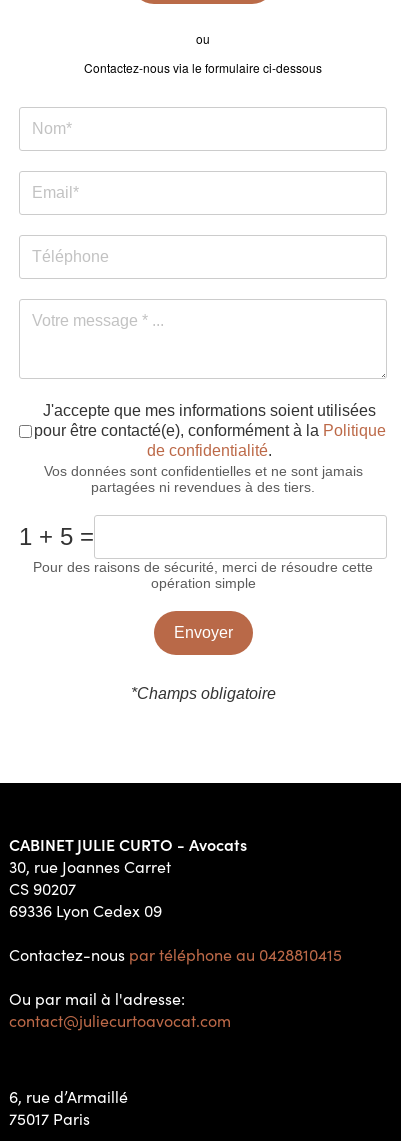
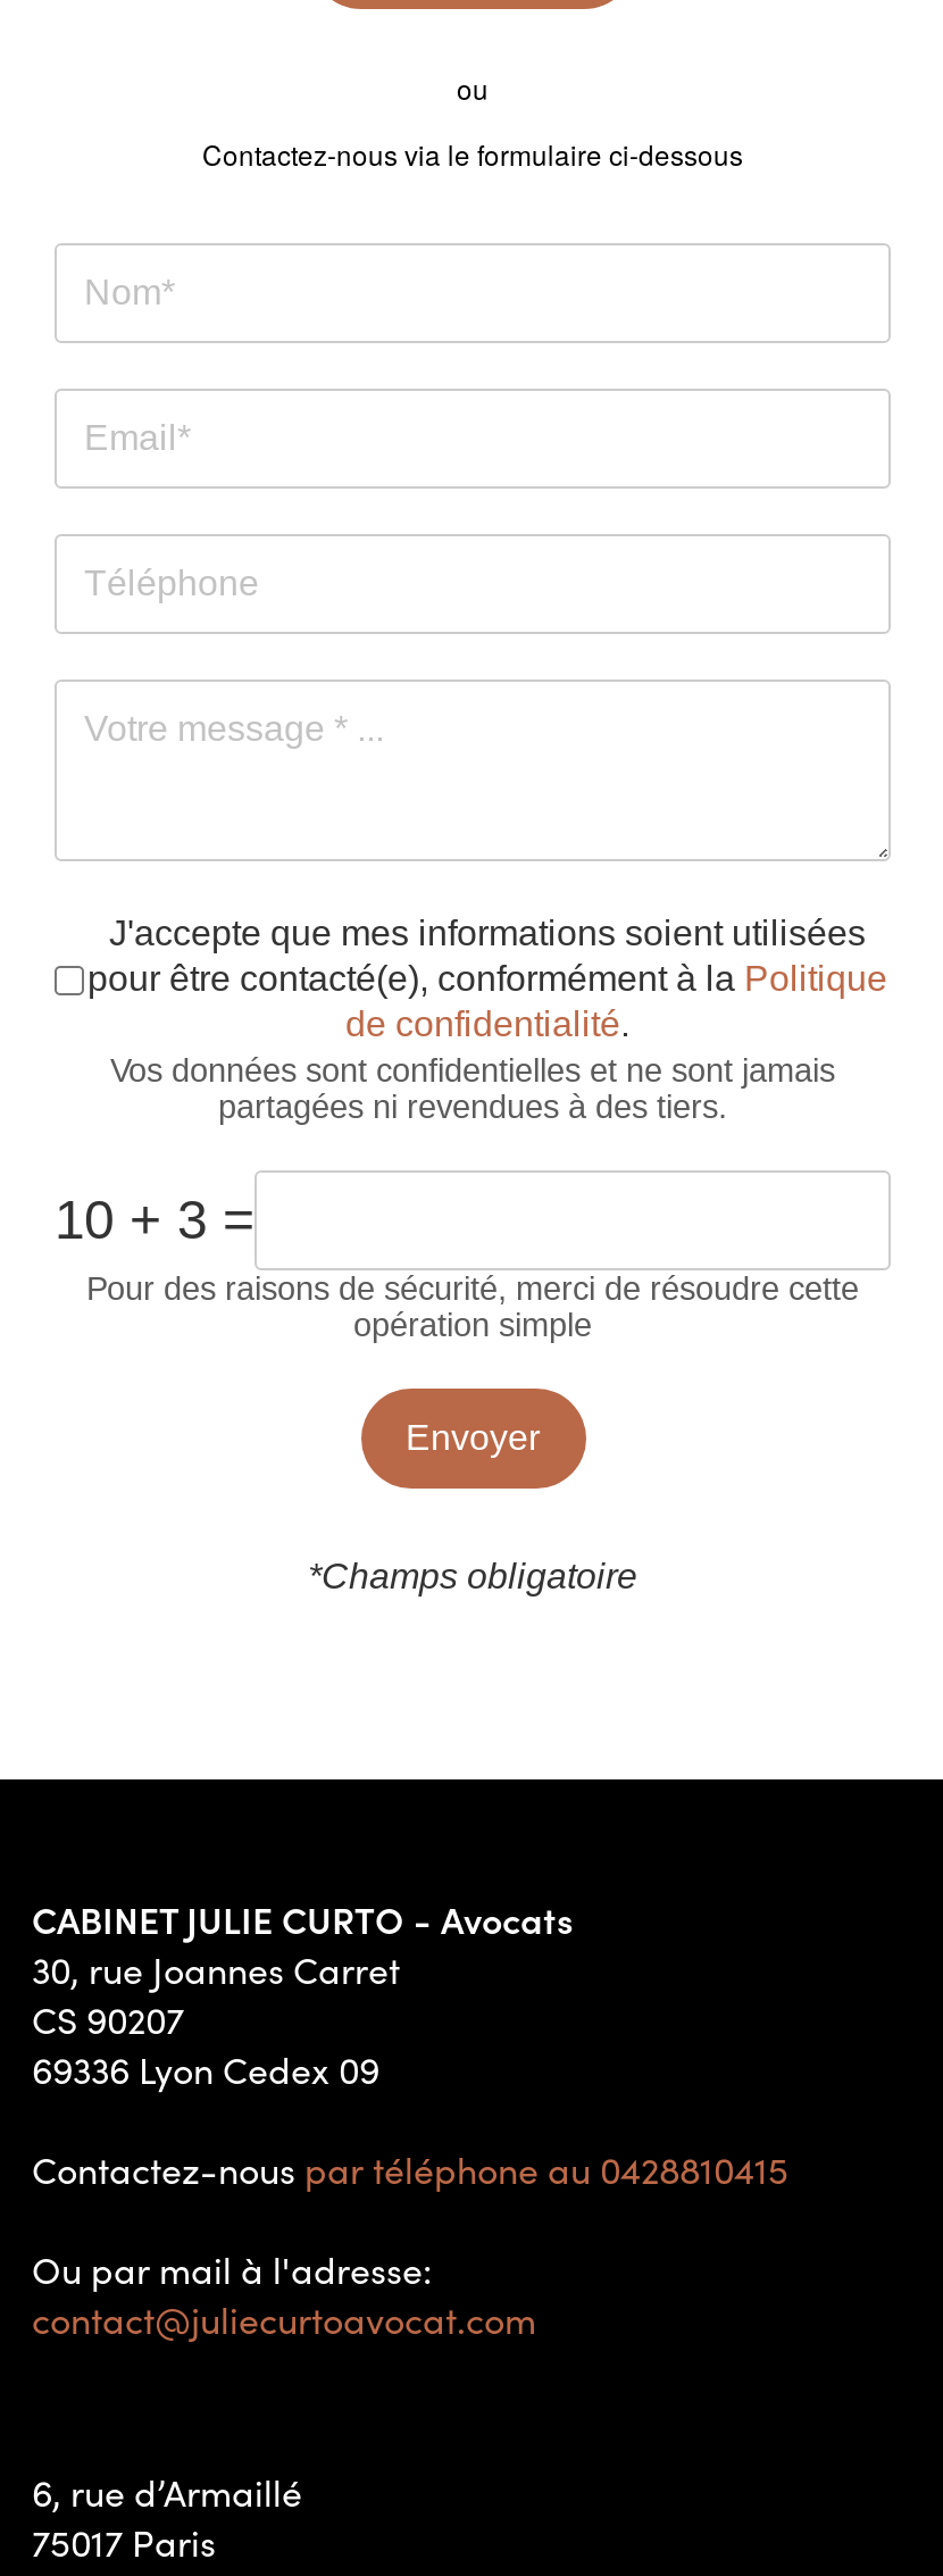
[19,523,94,550] 1 + 5 = -> [55,1189,254,1250] 10 + 3 =

